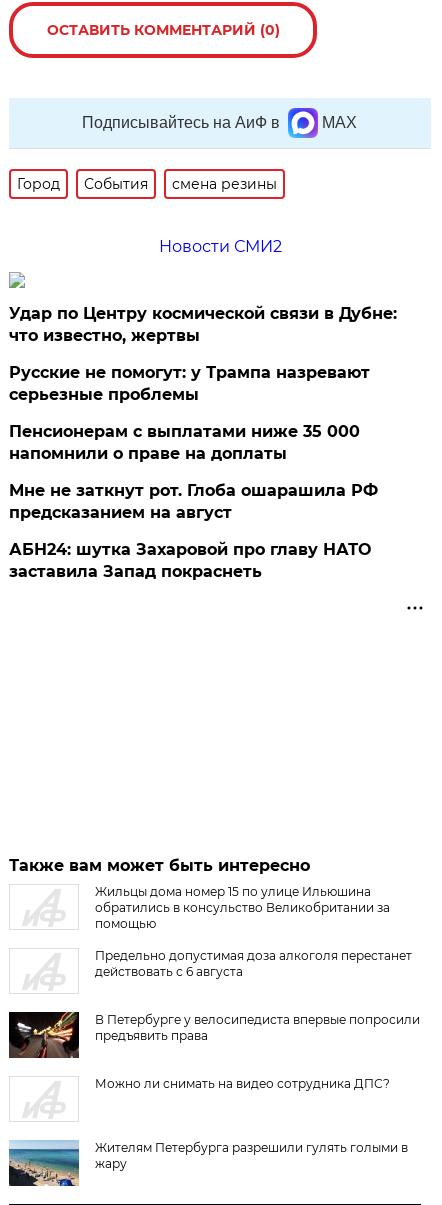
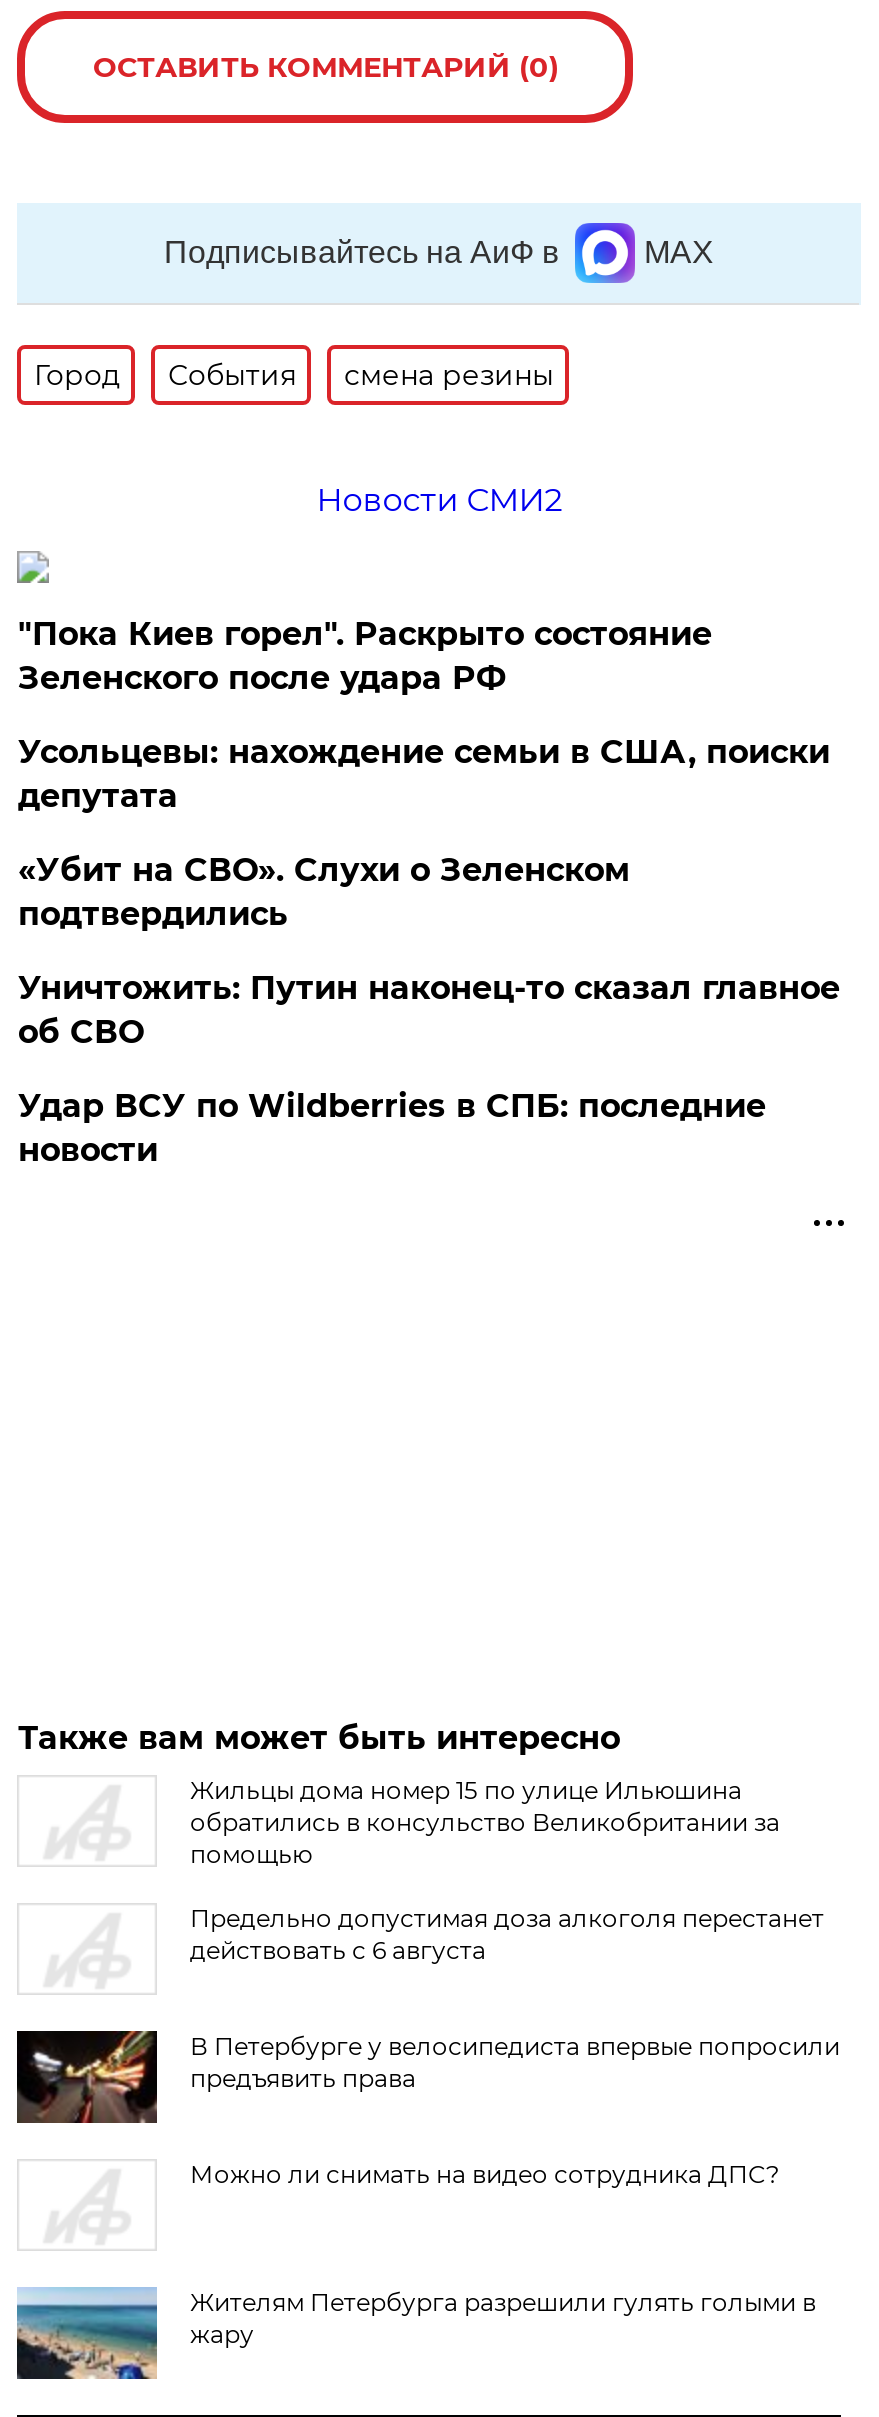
[9,304,397,345] Удар по Центру космической связи в Дубне: | что известно, жертвы -> [18,615,712,697] "Пока Киев горел". Раскрыто состояние | Зеленского после удара РФ
[9,363,370,404] Русские не помогут: у Трампа назревают | серьезные проблемы -> [18,733,830,815] Усольцевы: нахождение семьи в США, поиски | депутата
[9,422,360,463] Пенсионерам с выплатами ниже 35 000 | напомнили о праве на доплаты -> [18,851,630,933] «Убит на СВО». Слухи о Зеленском | подтвердились
[9,481,378,522] Мне не заткнут рот. Глоба ошарашила РФ | предсказанием на август -> [18,969,840,1051] Уничтожить: Путин наконец-то сказал главное | об СВО
[9,540,371,581] АБН24: шутка Захаровой про главу НАТО | заставила Запад покраснеть -> [18,1087,766,1169] Удар ВСУ по Wildberries в СПБ: последние | новости

